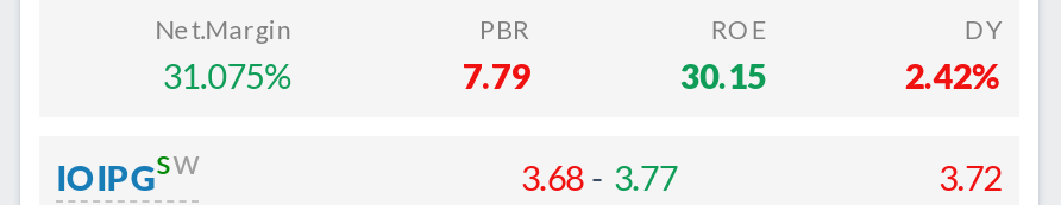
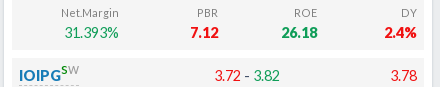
[162,55,293,95] 31.075% -> [64,23,119,40] 31.393%
[463,55,529,95] 7.79 -> [190,23,218,40] 7.12
[680,55,766,95] 30.15 -> [281,23,317,40] 26.18
[905,55,1002,95] 2.42% -> [384,23,417,40] 2.4%
[521,158,678,199] 3.68 - 3.77 -> [214,67,280,84] 3.72 - 3.82
[938,158,1002,199] 3.72 -> [390,67,417,84] 3.78

